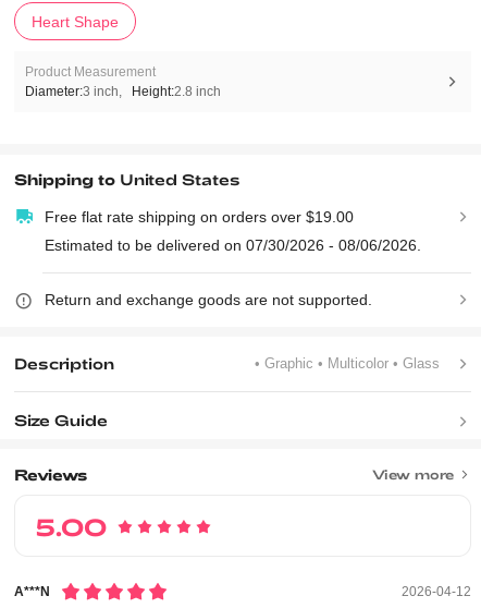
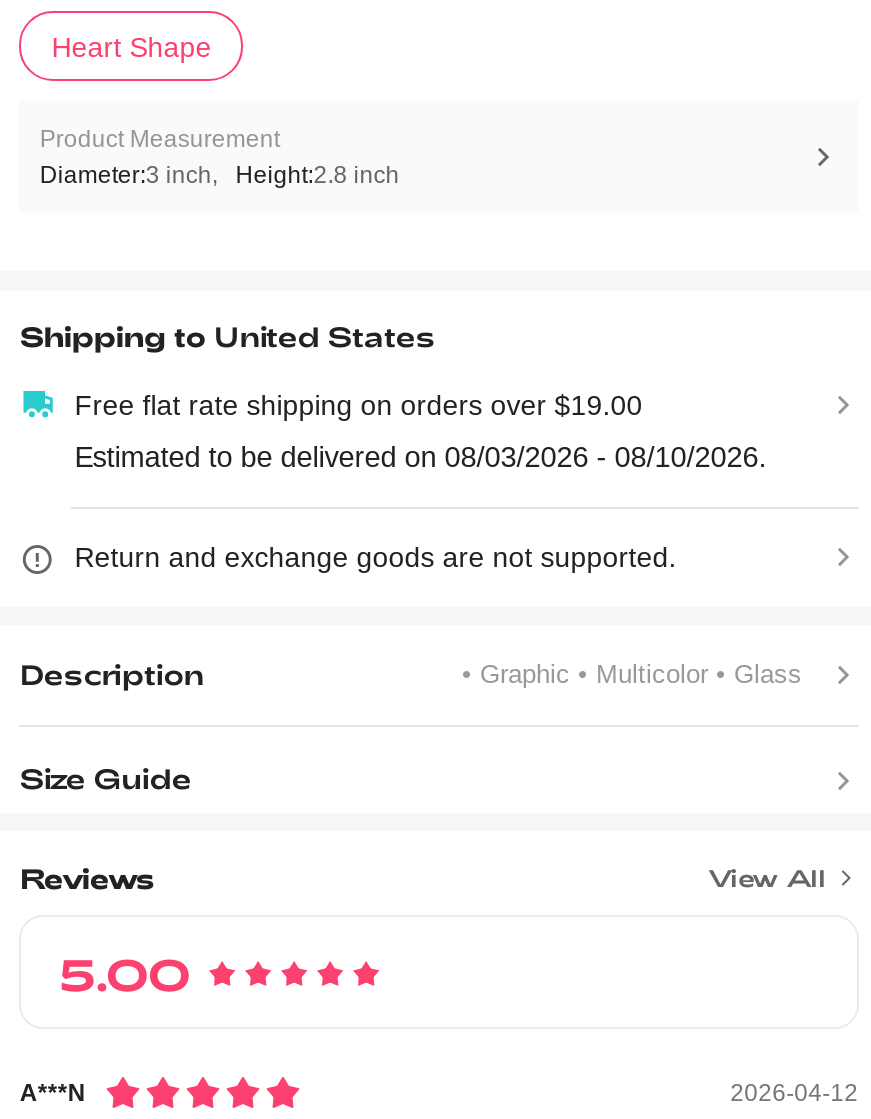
[44,236,421,253] Estimated to be delivered on 07/30/2026 - 08/06/2026. -> [74,440,766,472] Estimated to be delivered on 08/03/2026 - 08/10/2026.
[372,467,453,482] View more -> [708,864,826,892] View All

